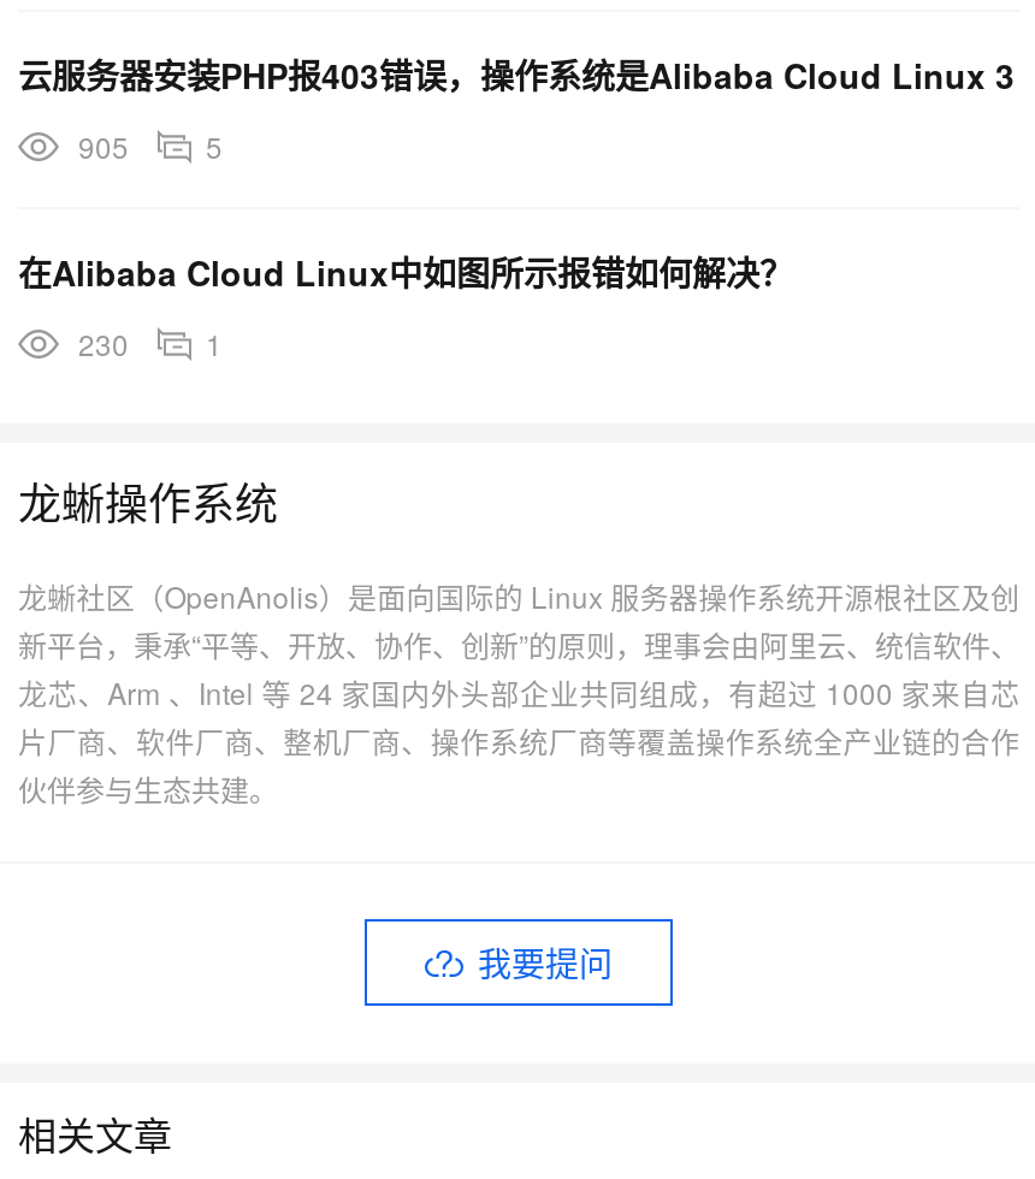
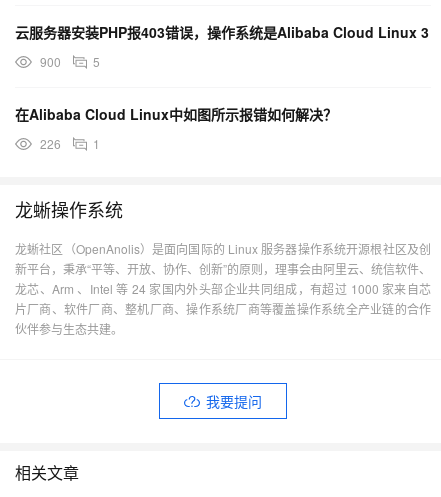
[78,125,223,166] 905 5 -> [40,53,100,70] 900 5
[78,322,223,363] 230 1 -> [40,135,100,152] 226 1

